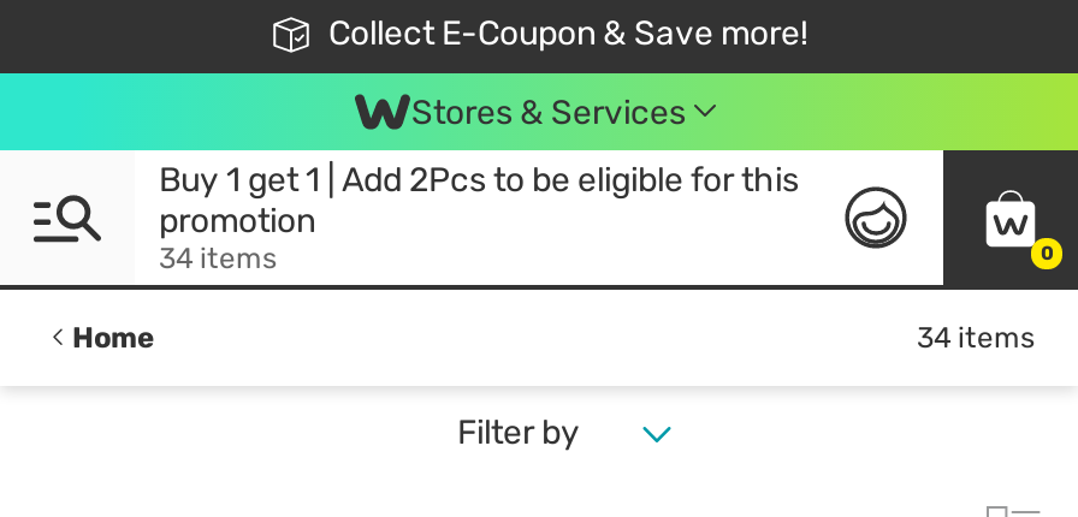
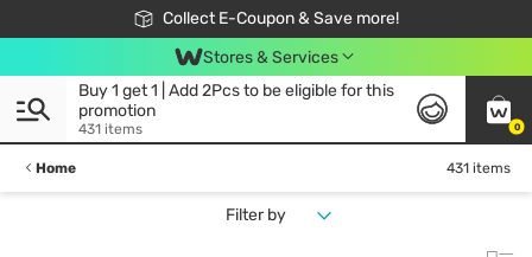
[159,240,277,274] 34 items -> [78,120,142,137] 431 items
[917,320,1035,353] 34 items -> [446,159,511,176] 431 items

